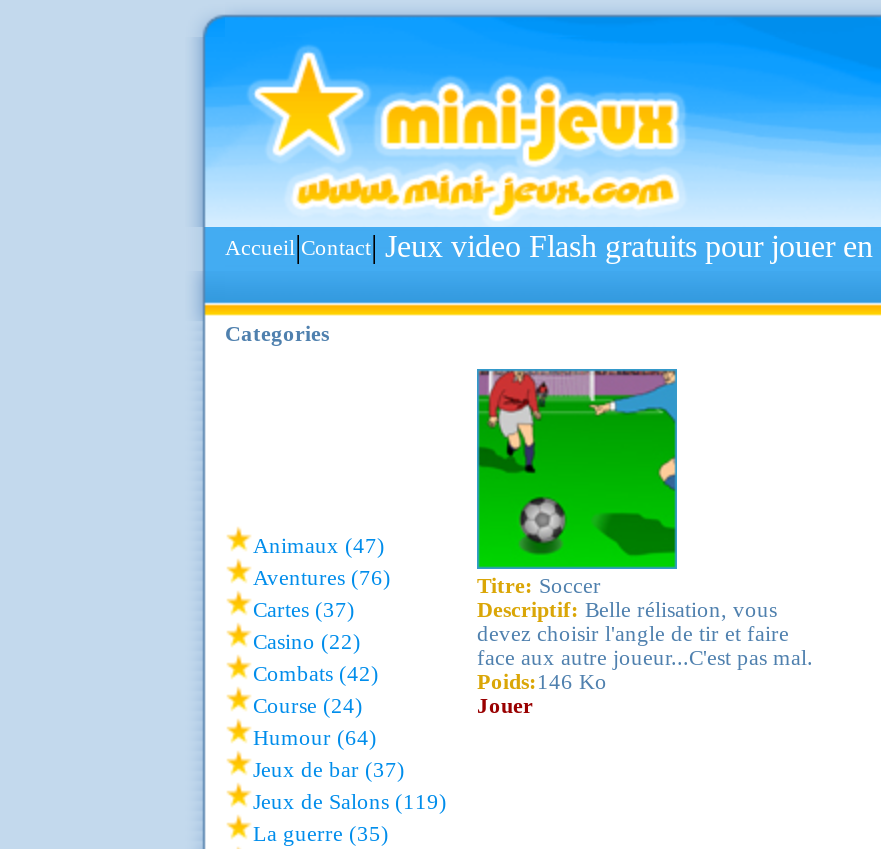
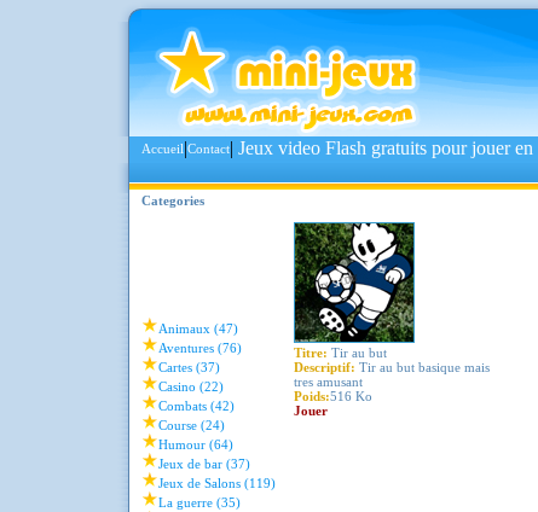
[477,369,813,693] [image] | Titre: Soccer | Descriptif: Belle rélisation, vous | devez choisir l'angle de tir et faire | face aux autre joueur...C'est pas mal. | Poids: 146 Ko -> [294,222,490,403] [image] | Titre: Tir au but | Descriptif: Tir au but basique mais | tres amusant | Poids:516 Ko

